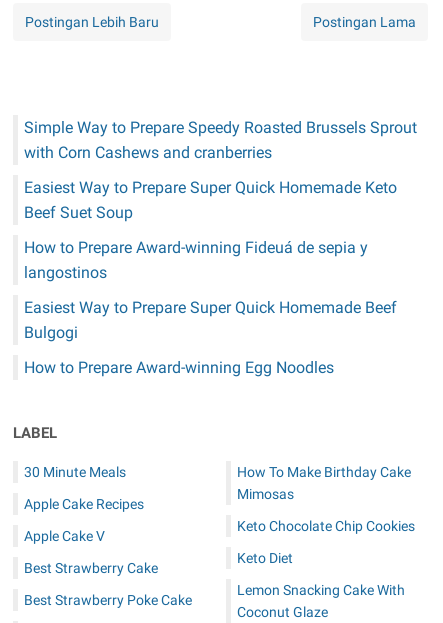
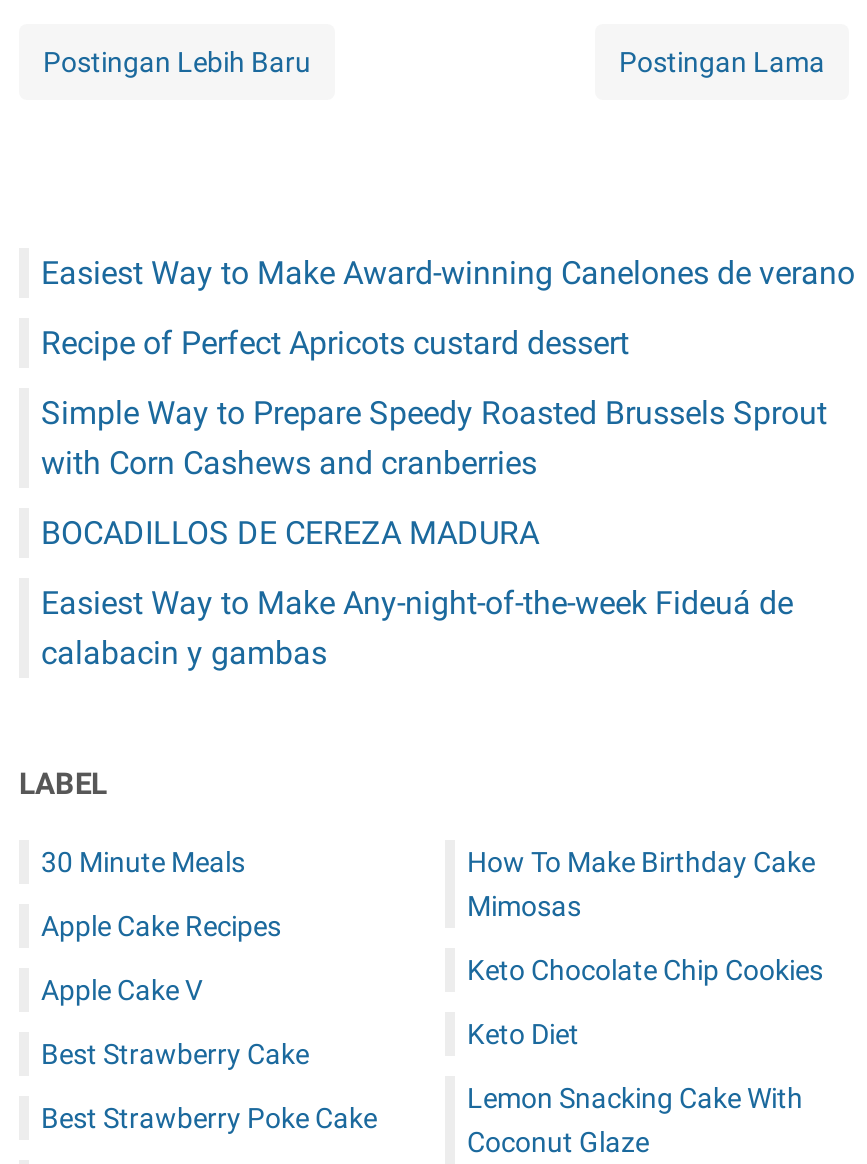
none -> [41,254,855,362] Easiest Way to Make Award-winning Canelones de verano | Recipe of Perfect Apricots custard dessert
moved [24,118,417,162] -> [41,394,827,482]: Simple Way to Prepare Speedy Roasted Brussels Sprout | with Corn Cashews and cranberries
[24,178,397,377] Easiest Way to Prepare Super Quick Homemade Keto | Beef Suet Soup | How to Prepare Award-winning Fideuá de sepia y | langostinos | Easiest Way to Prepare Super Quick Homemade Beef | Bulgogi | How to Prepare Award-winning Egg Noodles -> [41,514,793,672] BOCADILLOS DE CEREZA MADURA | Easiest Way to Make Any-night-of-the-week Fideuá de | calabacin y gambas

